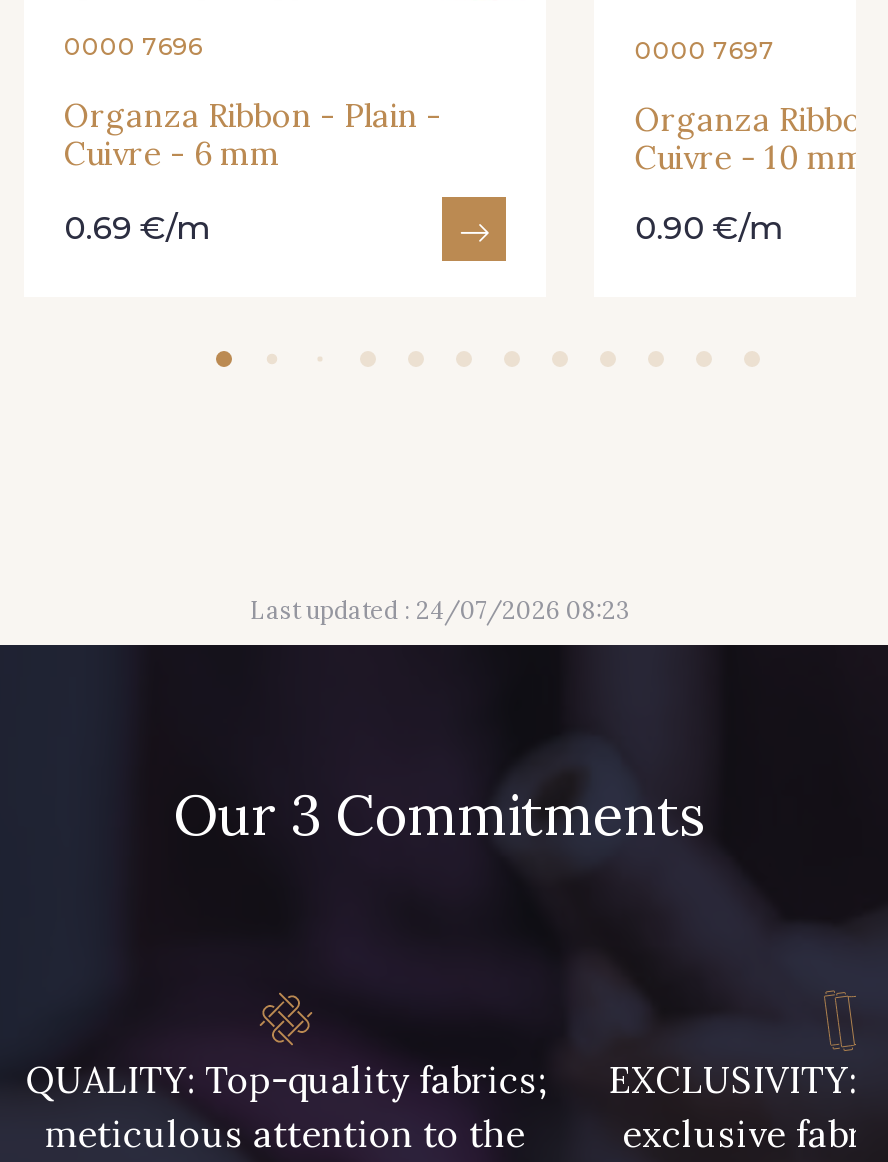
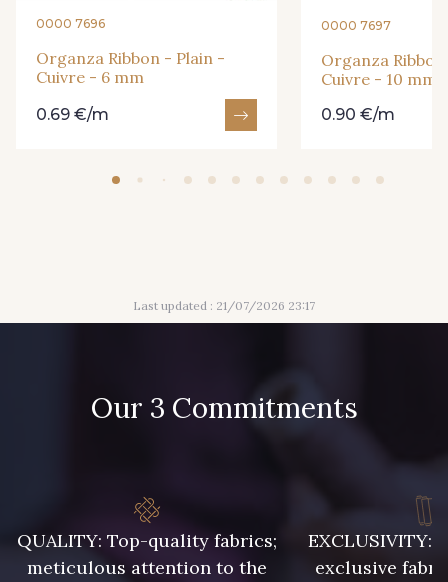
[250,595,630,625] Last updated : 24/07/2026 08:23 -> [133,298,315,313] Last updated : 21/07/2026 23:17

